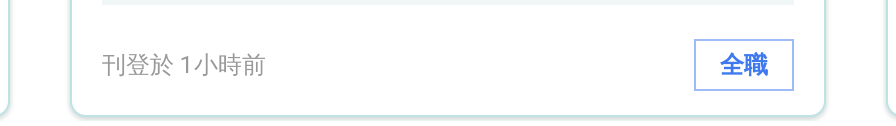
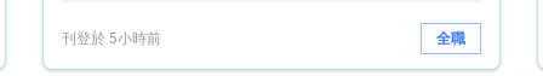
[102,50,266,78] 刊登於 1小時前 -> [62,30,161,46] 刊登於 5小時前

